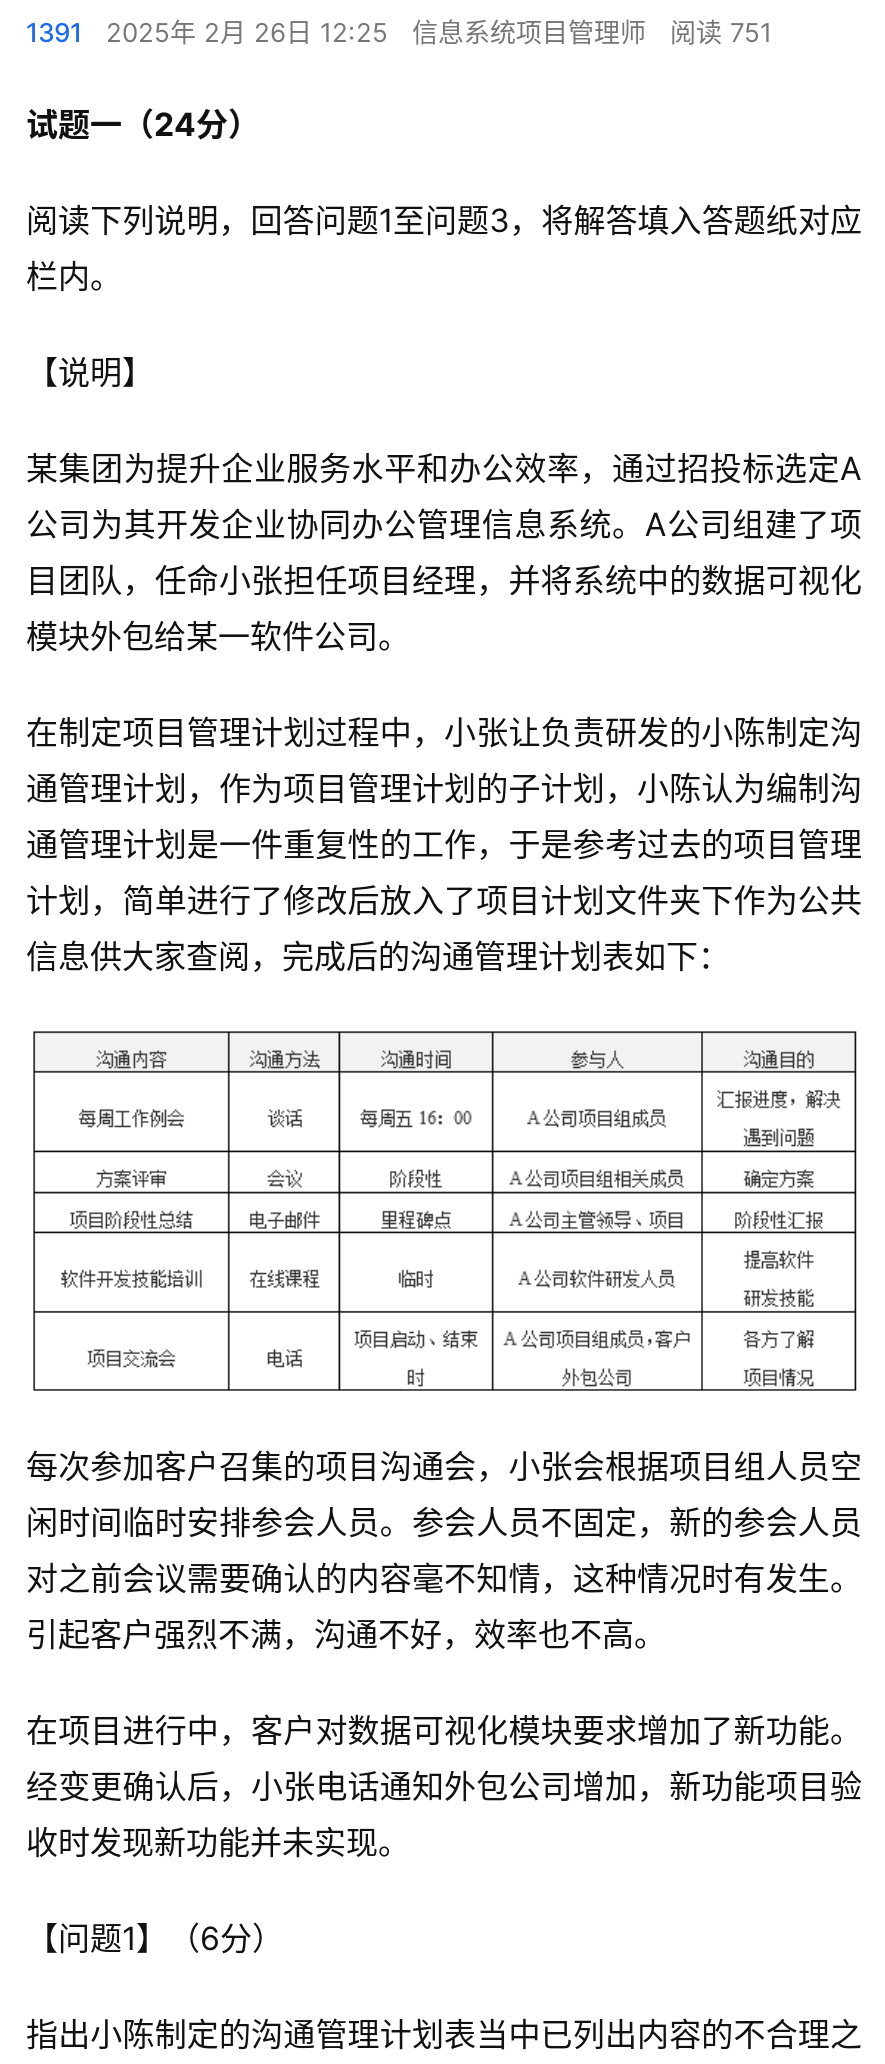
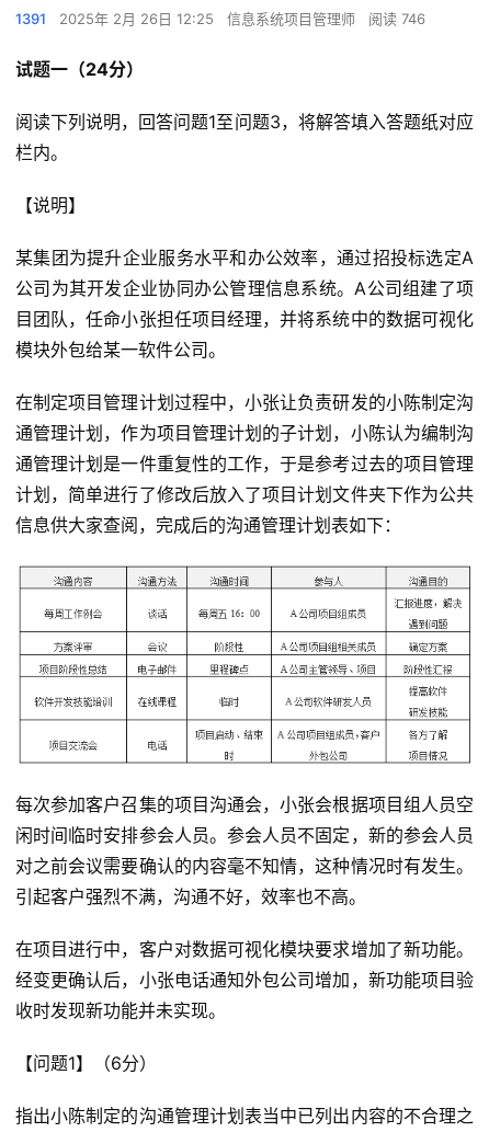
[26,16,772,48] 1391 2025年 2月 26日 12:25 信息系统项目管理师 阅读 751 -> [15,10,425,28] 1391 2025年 2月 26日 12:25 信息系统项目管理师 阅读 746

